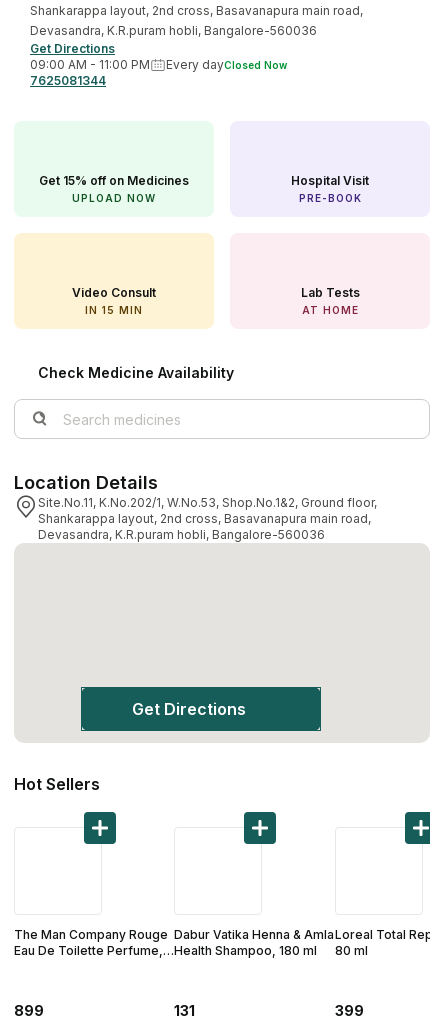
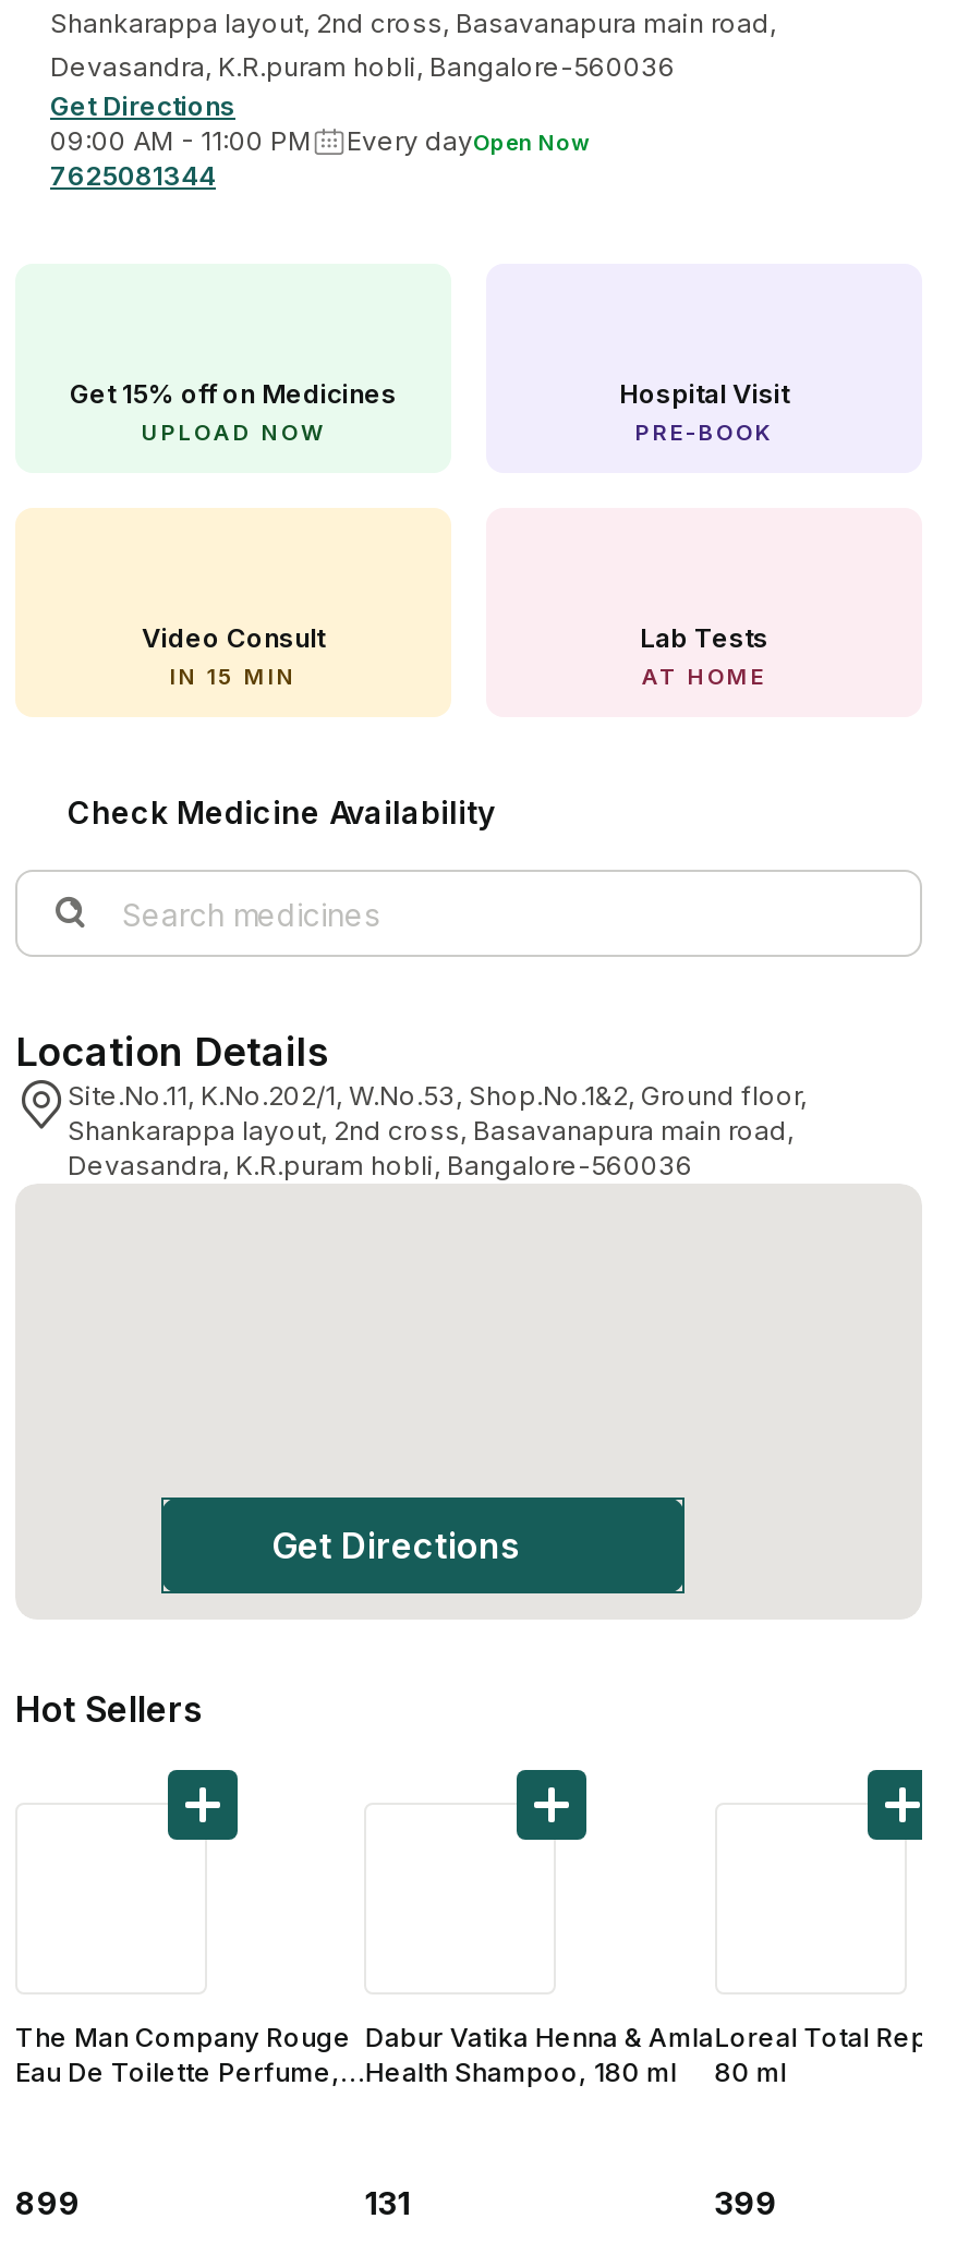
[166,57,287,72] Every dayClosed Now -> [347,124,589,157] Every dayOpen Now

